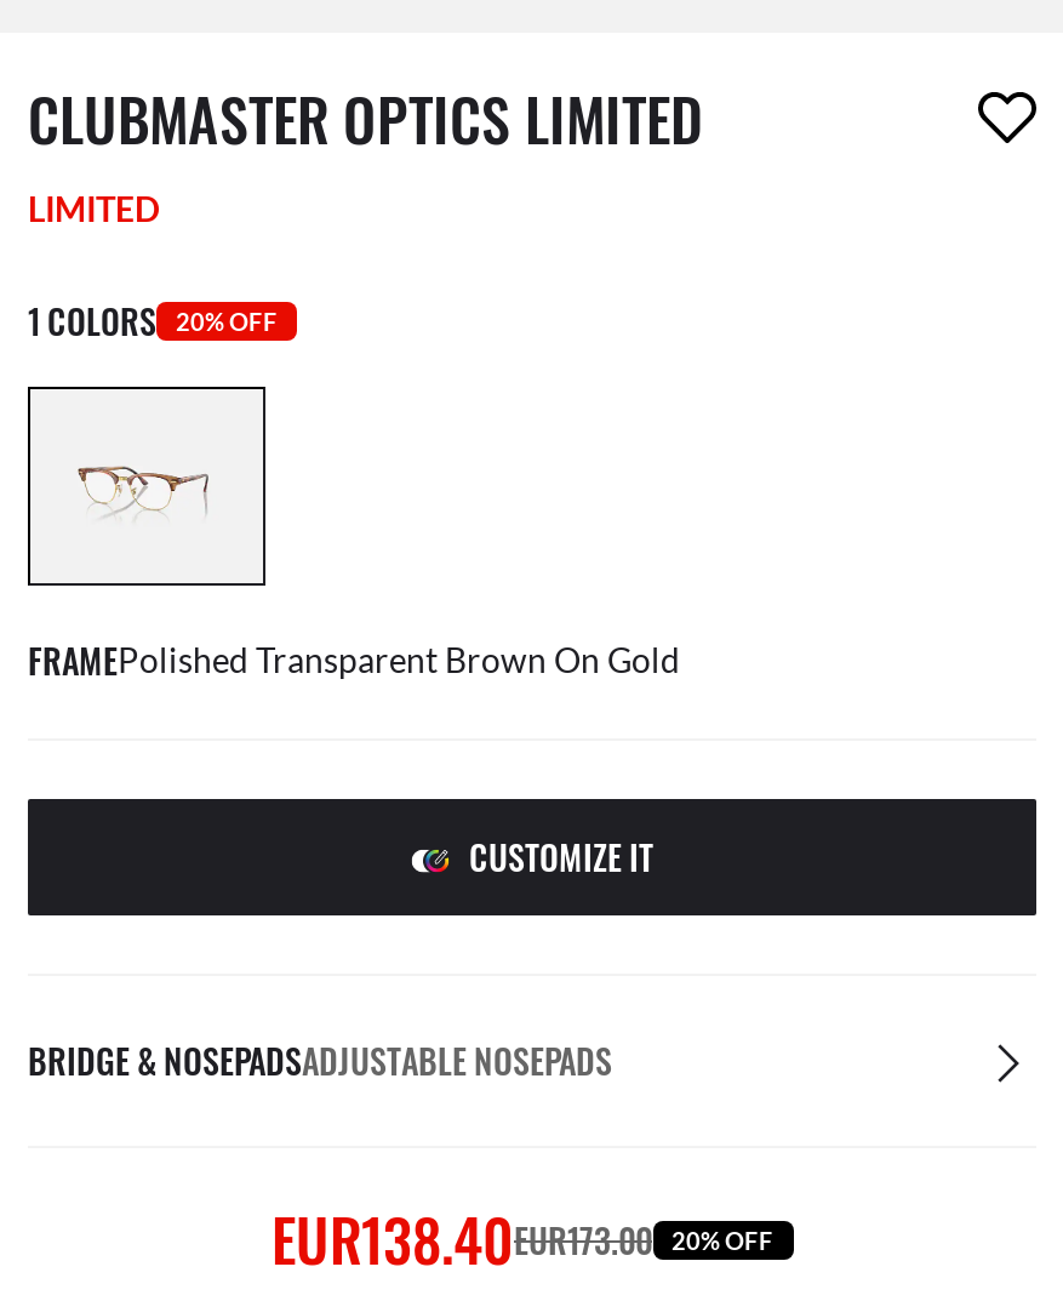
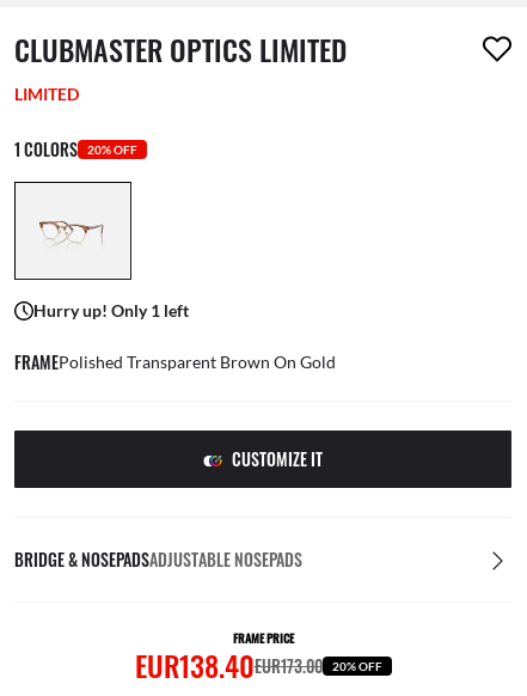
none -> [33,300,189,320] Hurry up! Only 1 left
none -> [232,629,293,647] FRAME PRICE

